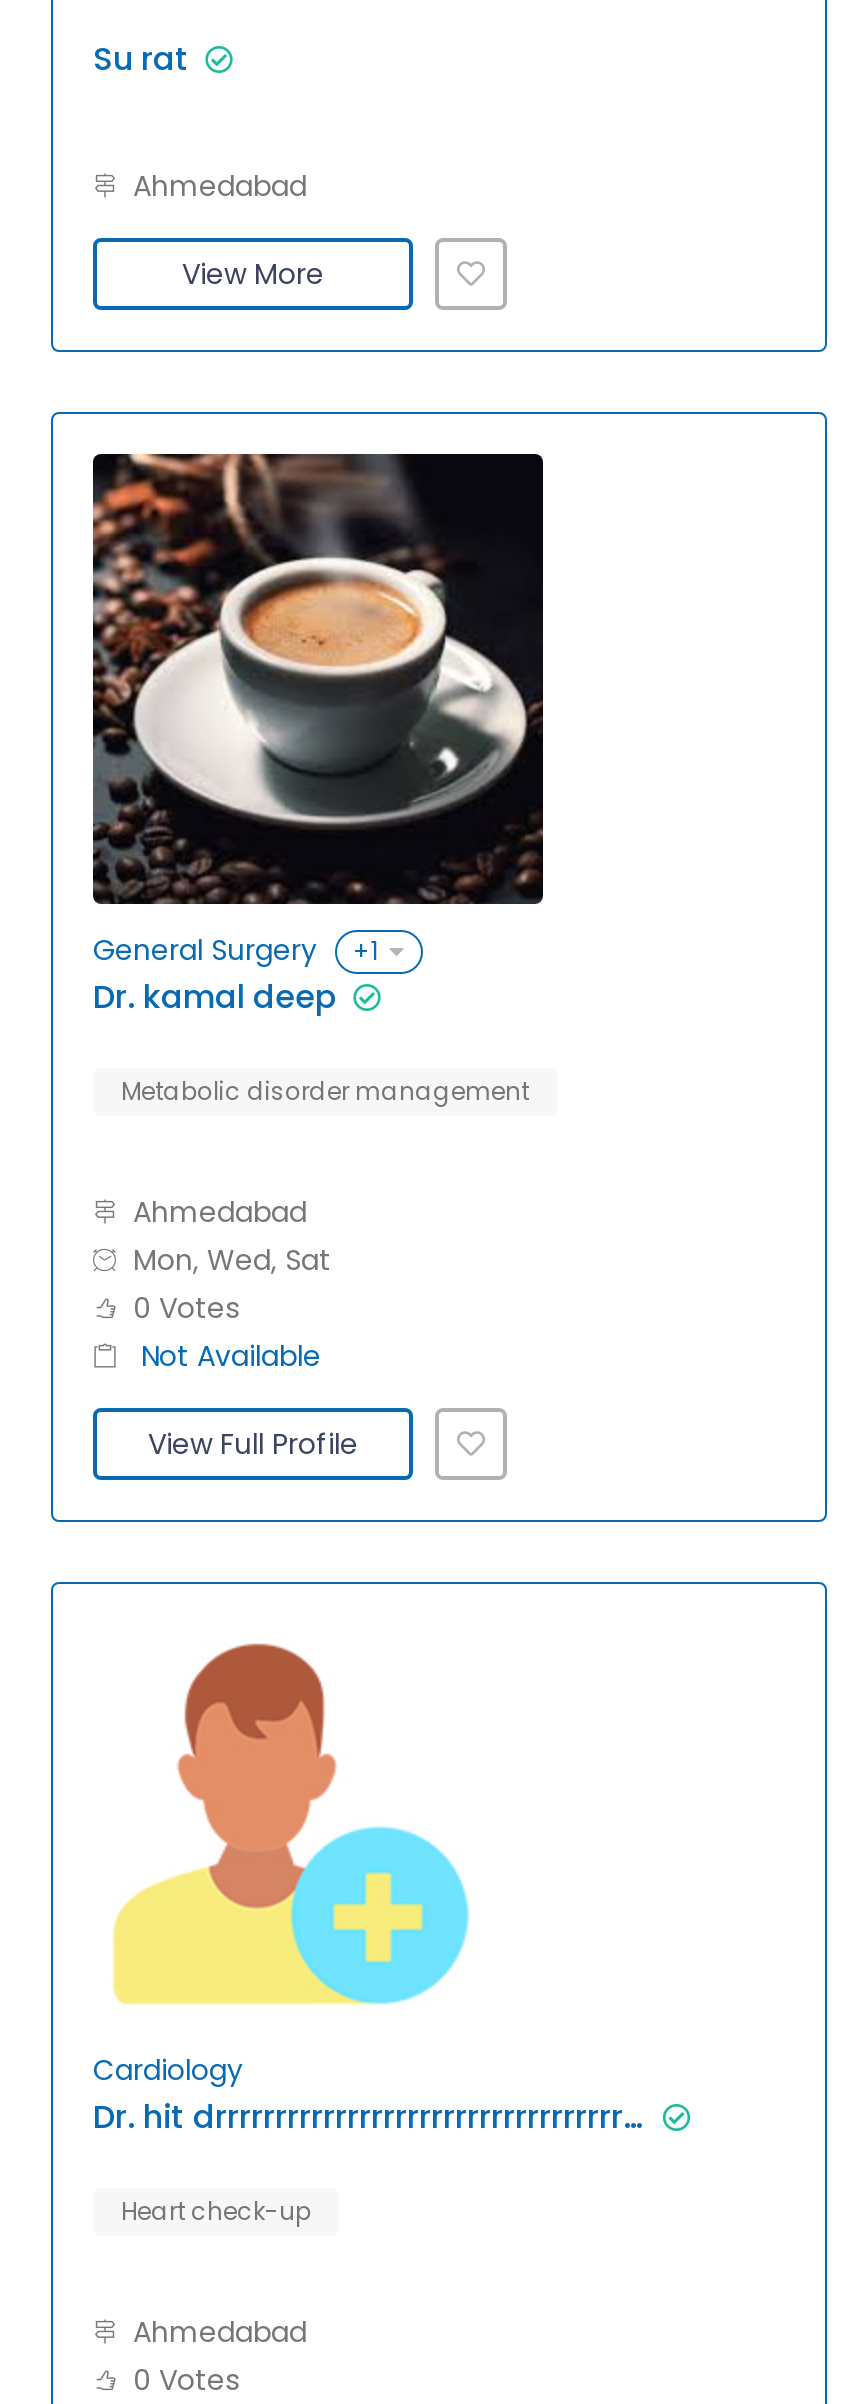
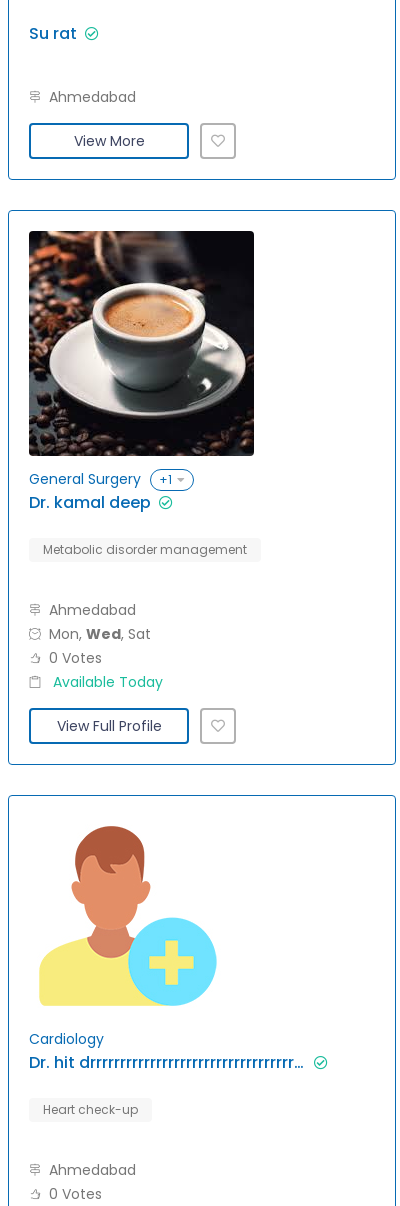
[141,1335,321,1375] Not Available -> [53,671,163,691] Available Today

